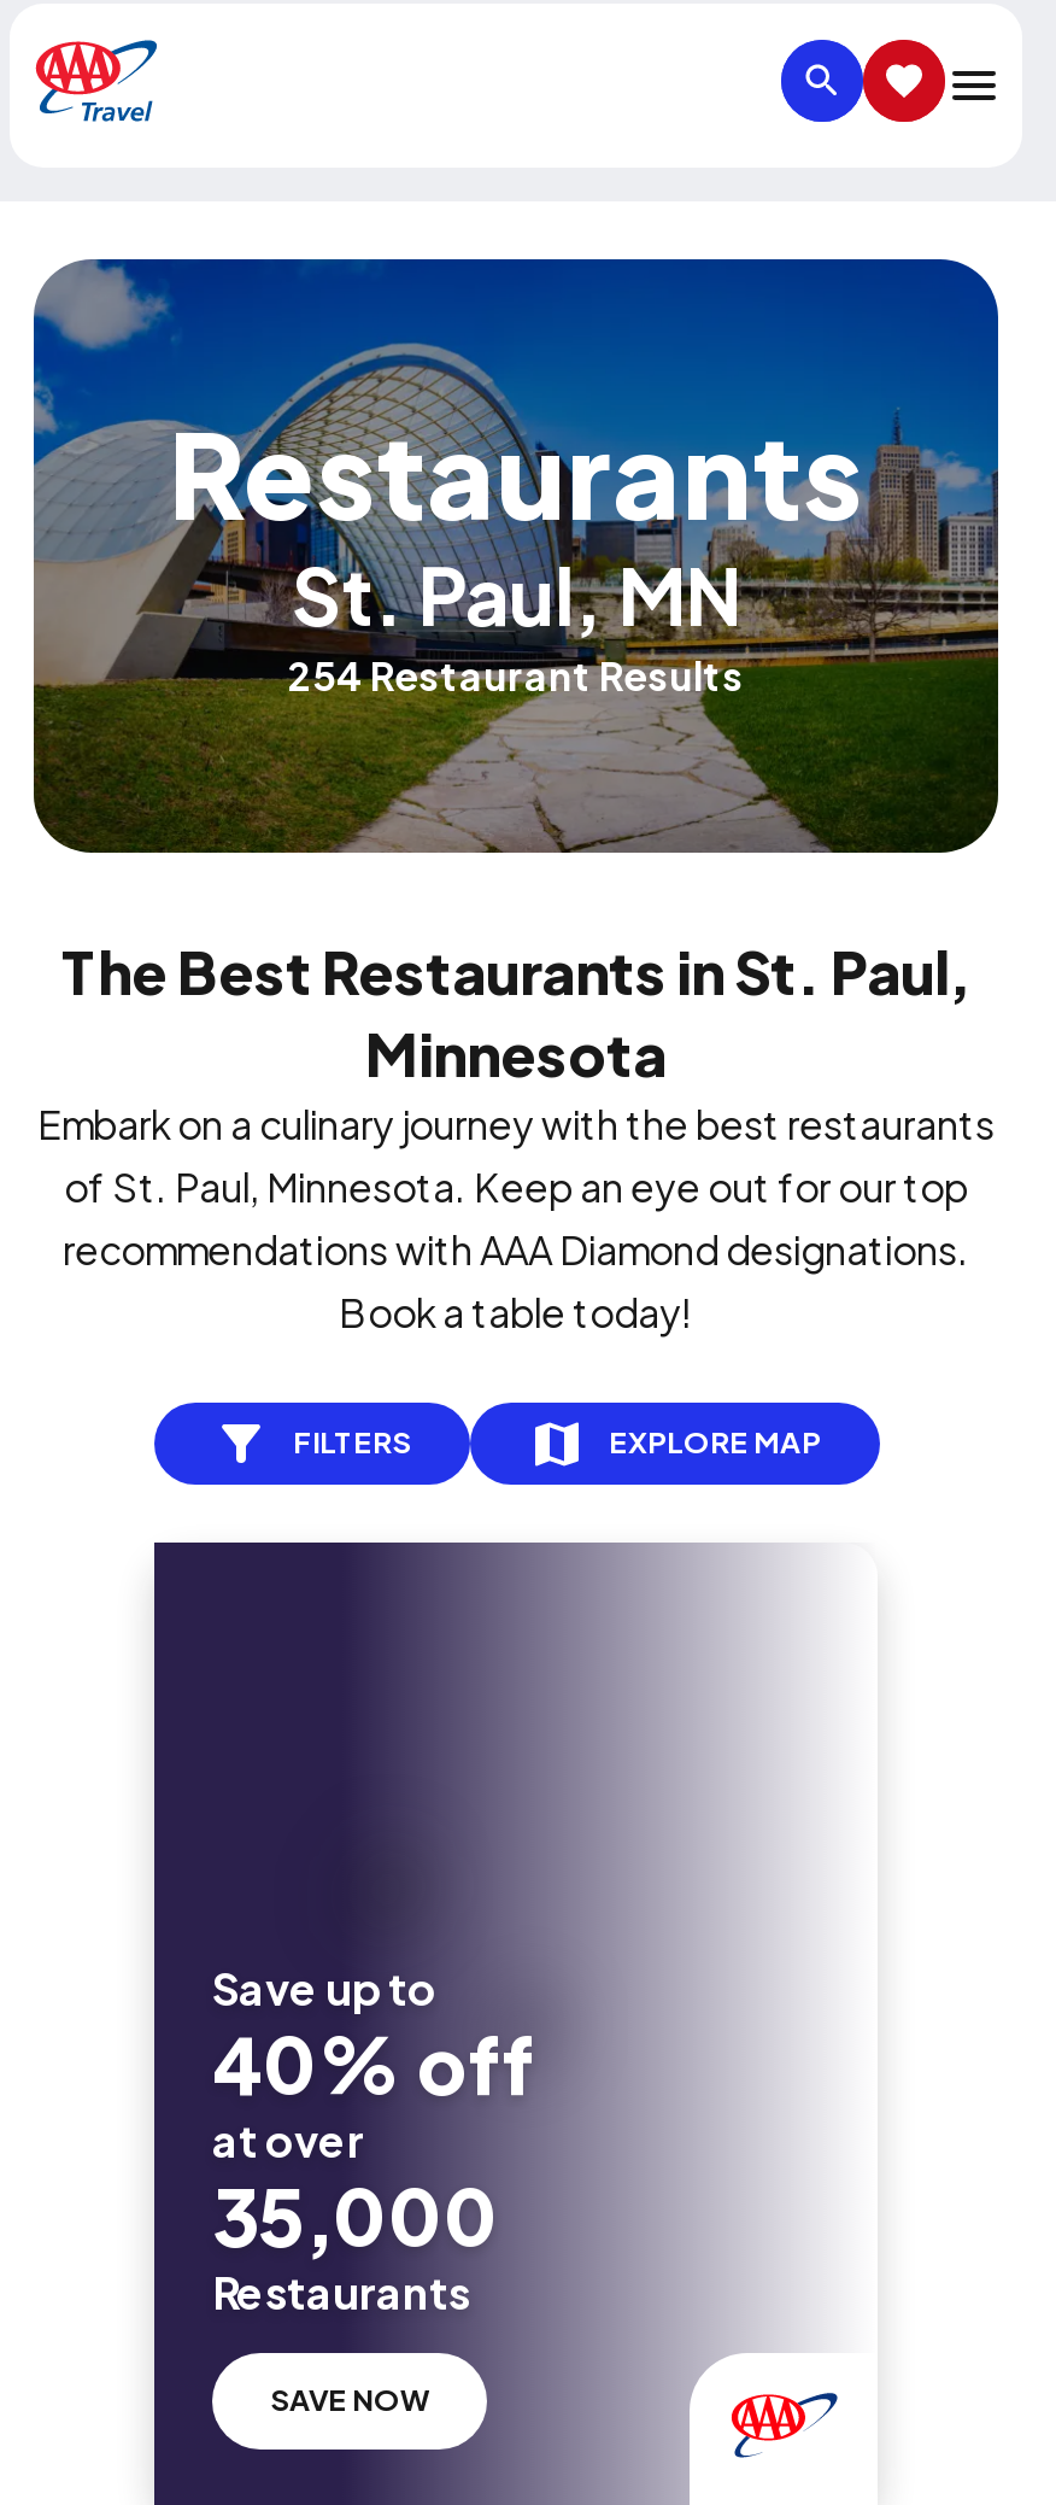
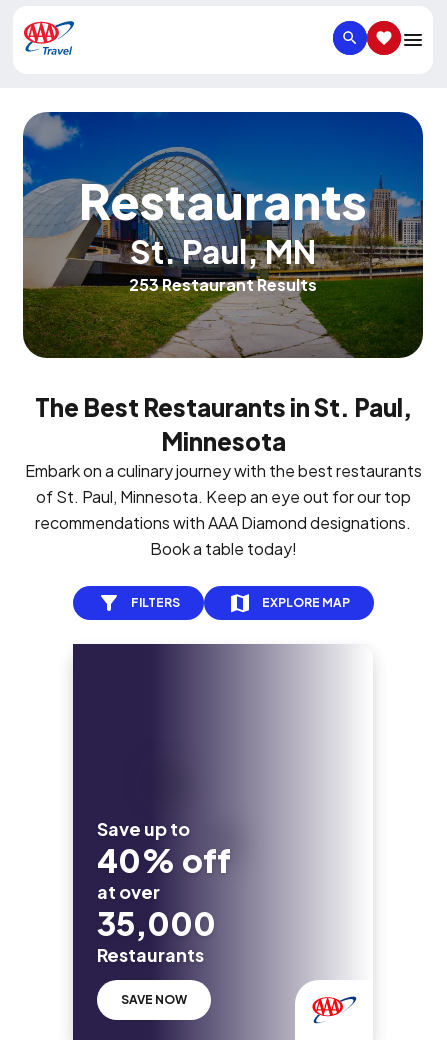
[288,650,744,701] 254 Restaurant Results -> [129,274,317,295] 253 Restaurant Results

